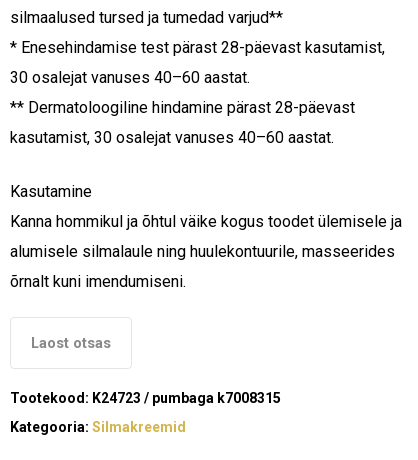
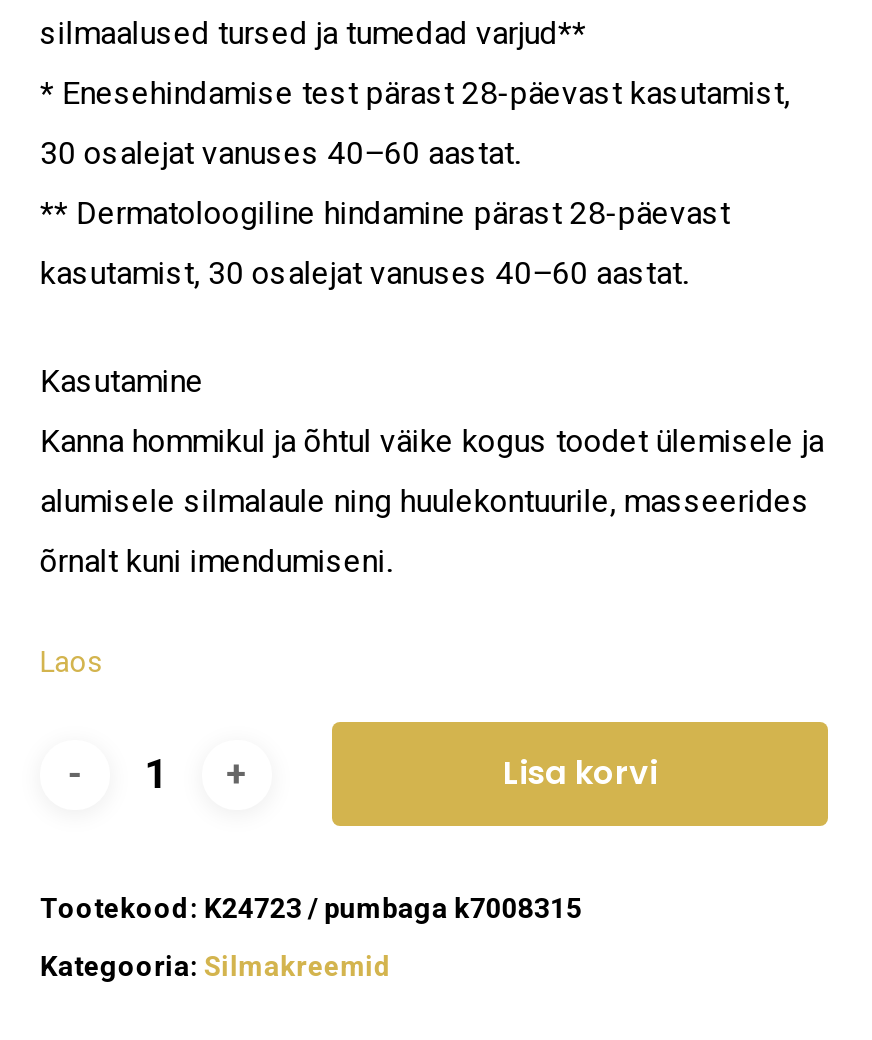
[31,334,111,352] Laost otsas -> [40,644,657,796] Laos | Lisa korvi

